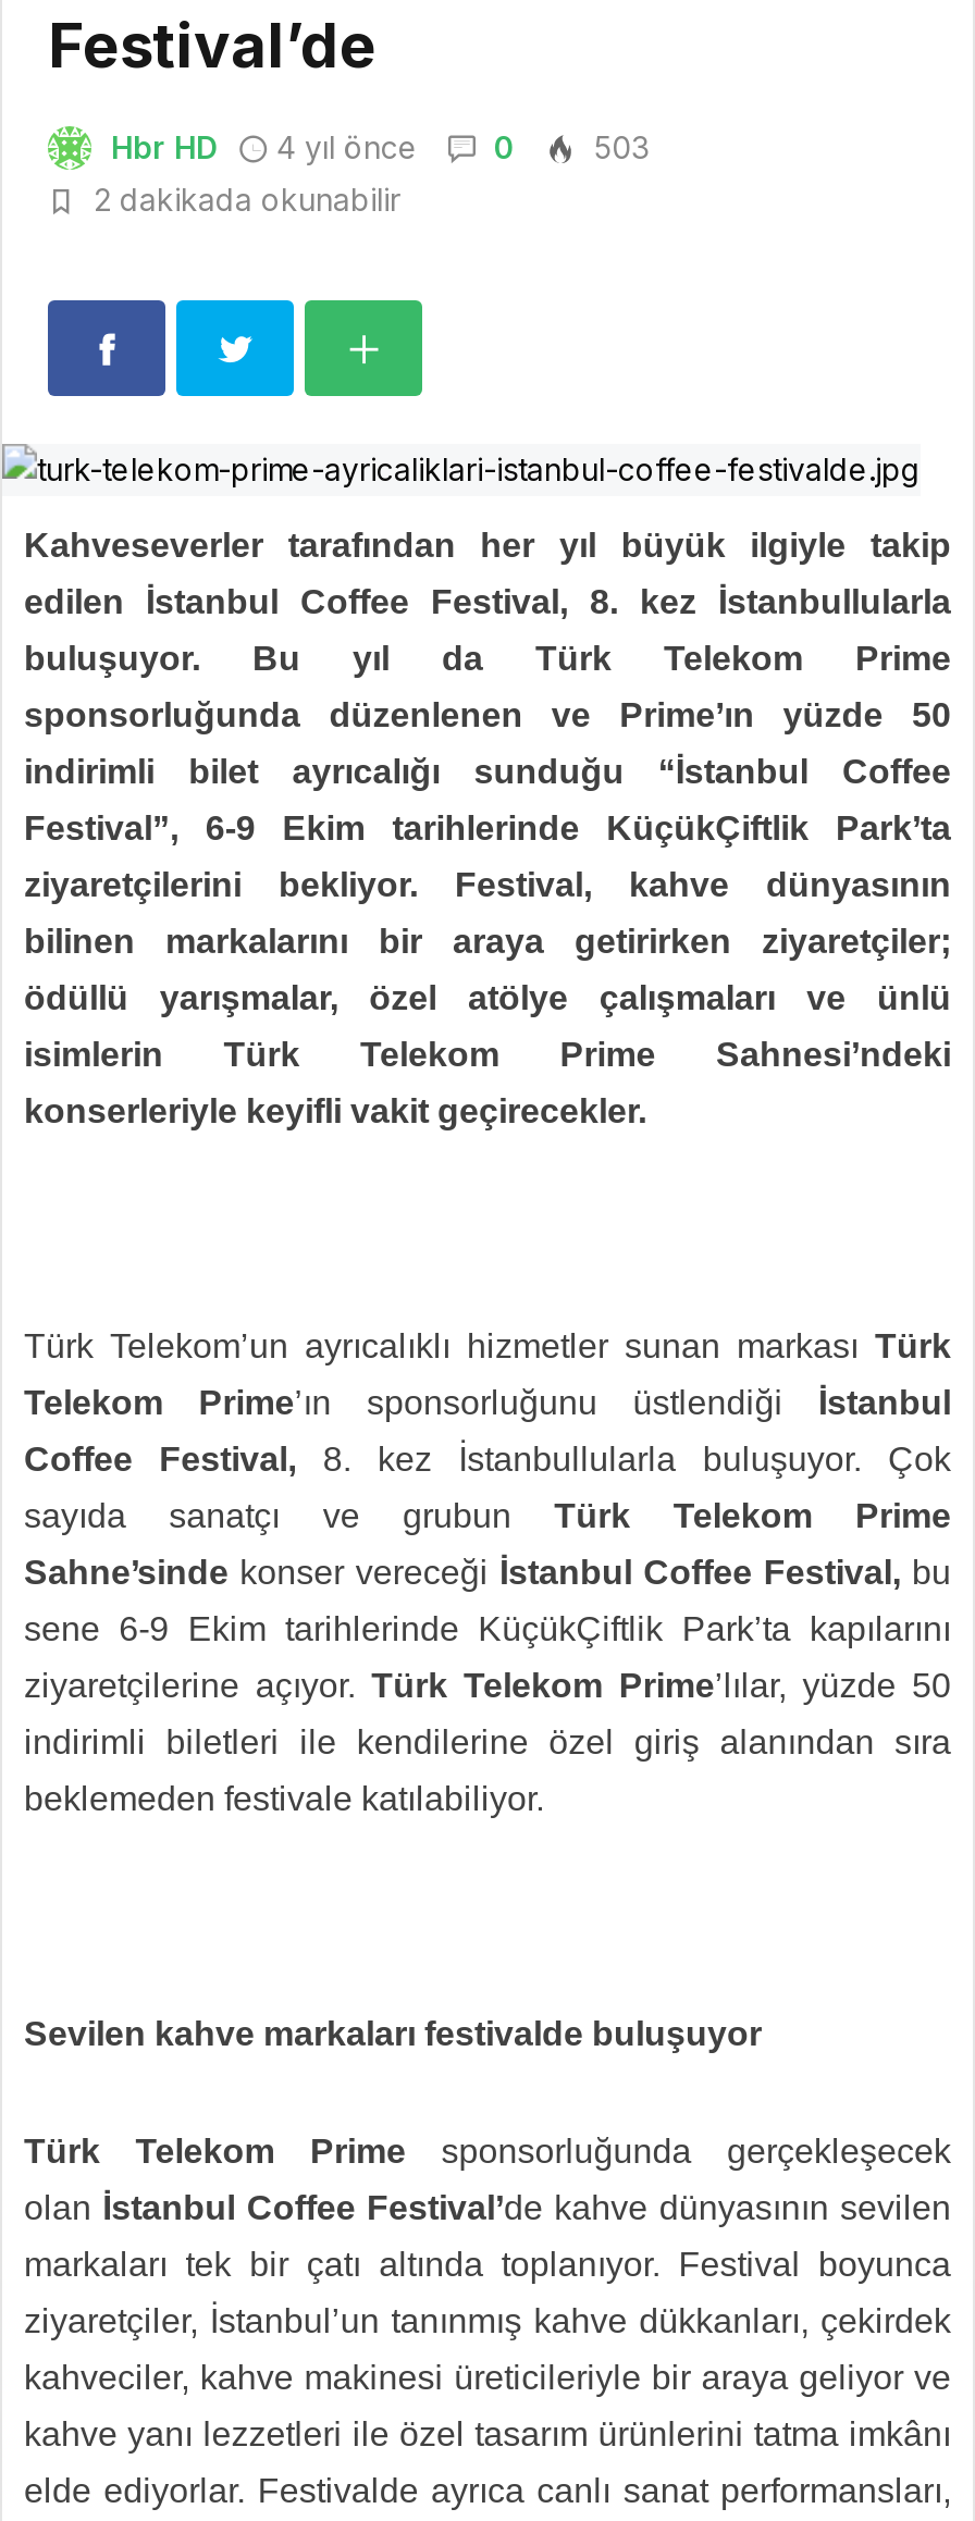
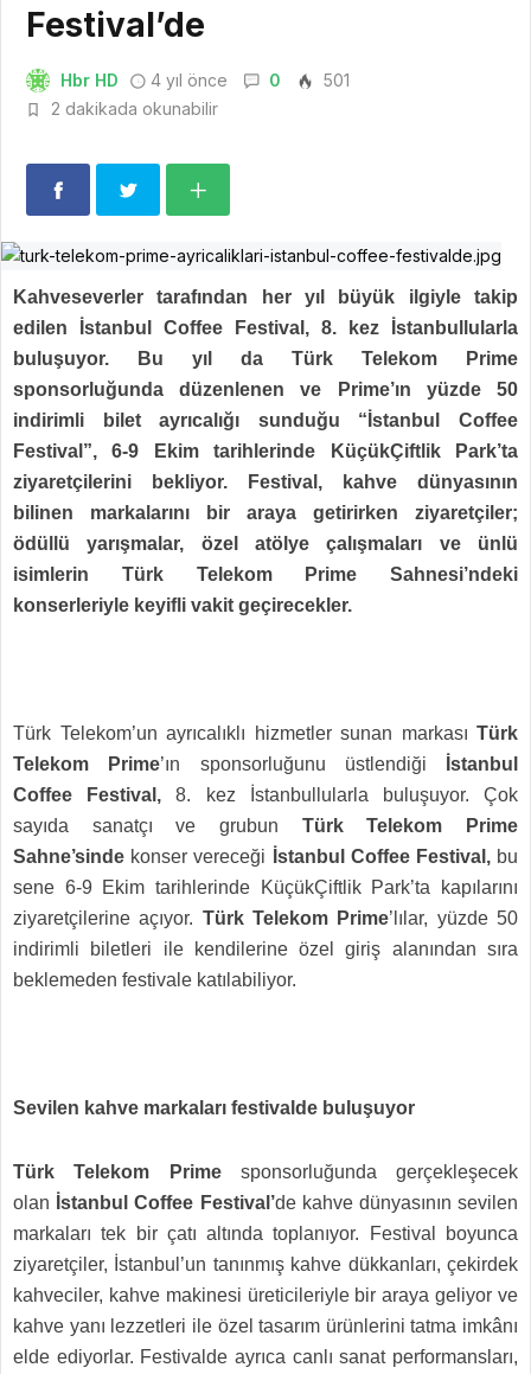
[494,128,649,165] 0 503 -> [269,70,350,90] 0 501

